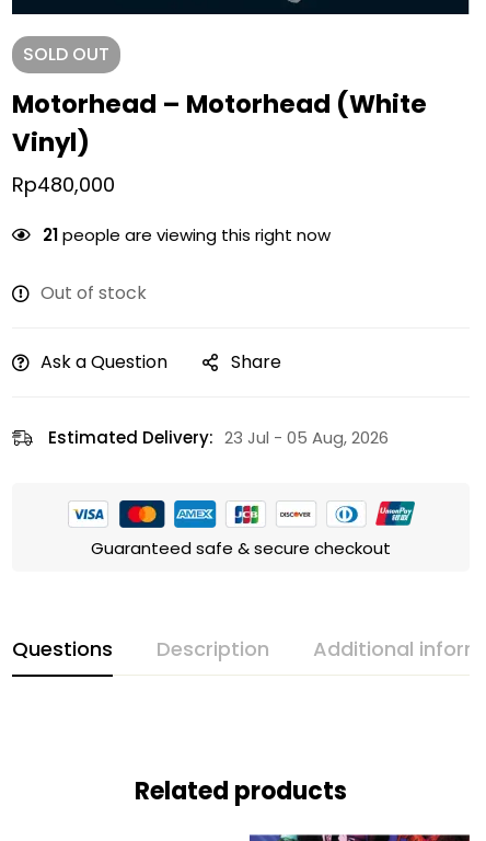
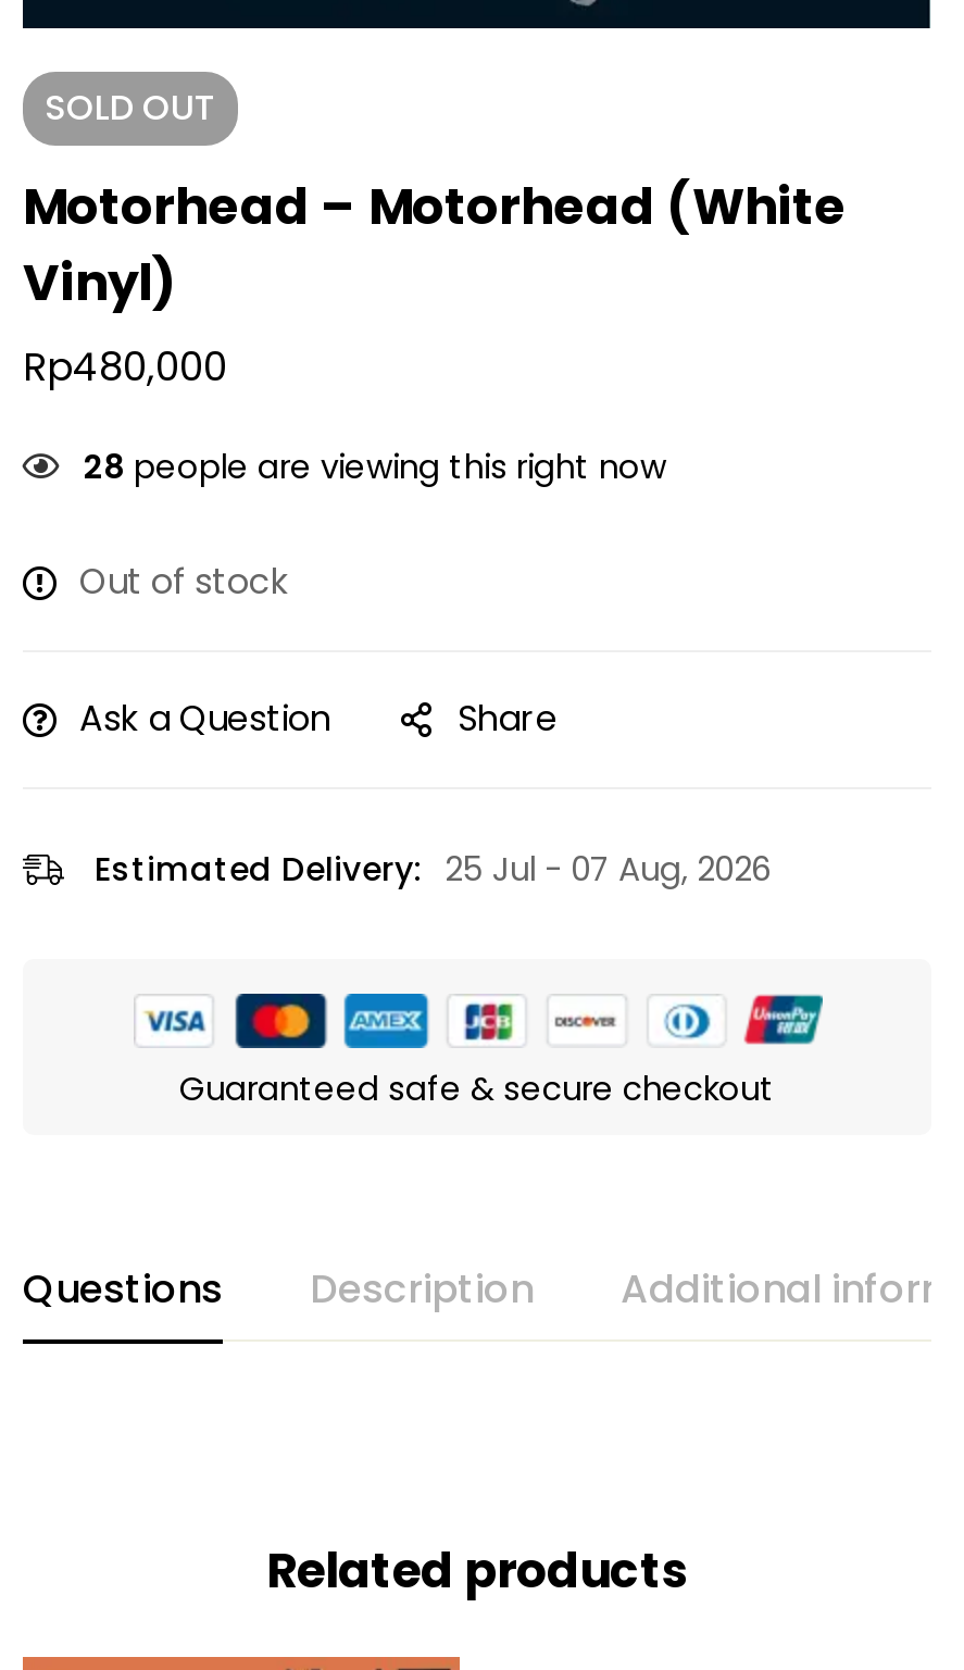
[43,223,331,246] 21 people are viewing this right now -> [84,444,666,489] 28 people are viewing this right now
[48,426,389,449] Estimated Delivery: 23 Jul - 05 Aug, 2026 -> [95,846,771,892] Estimated Delivery: 25 Jul - 07 Aug, 2026

